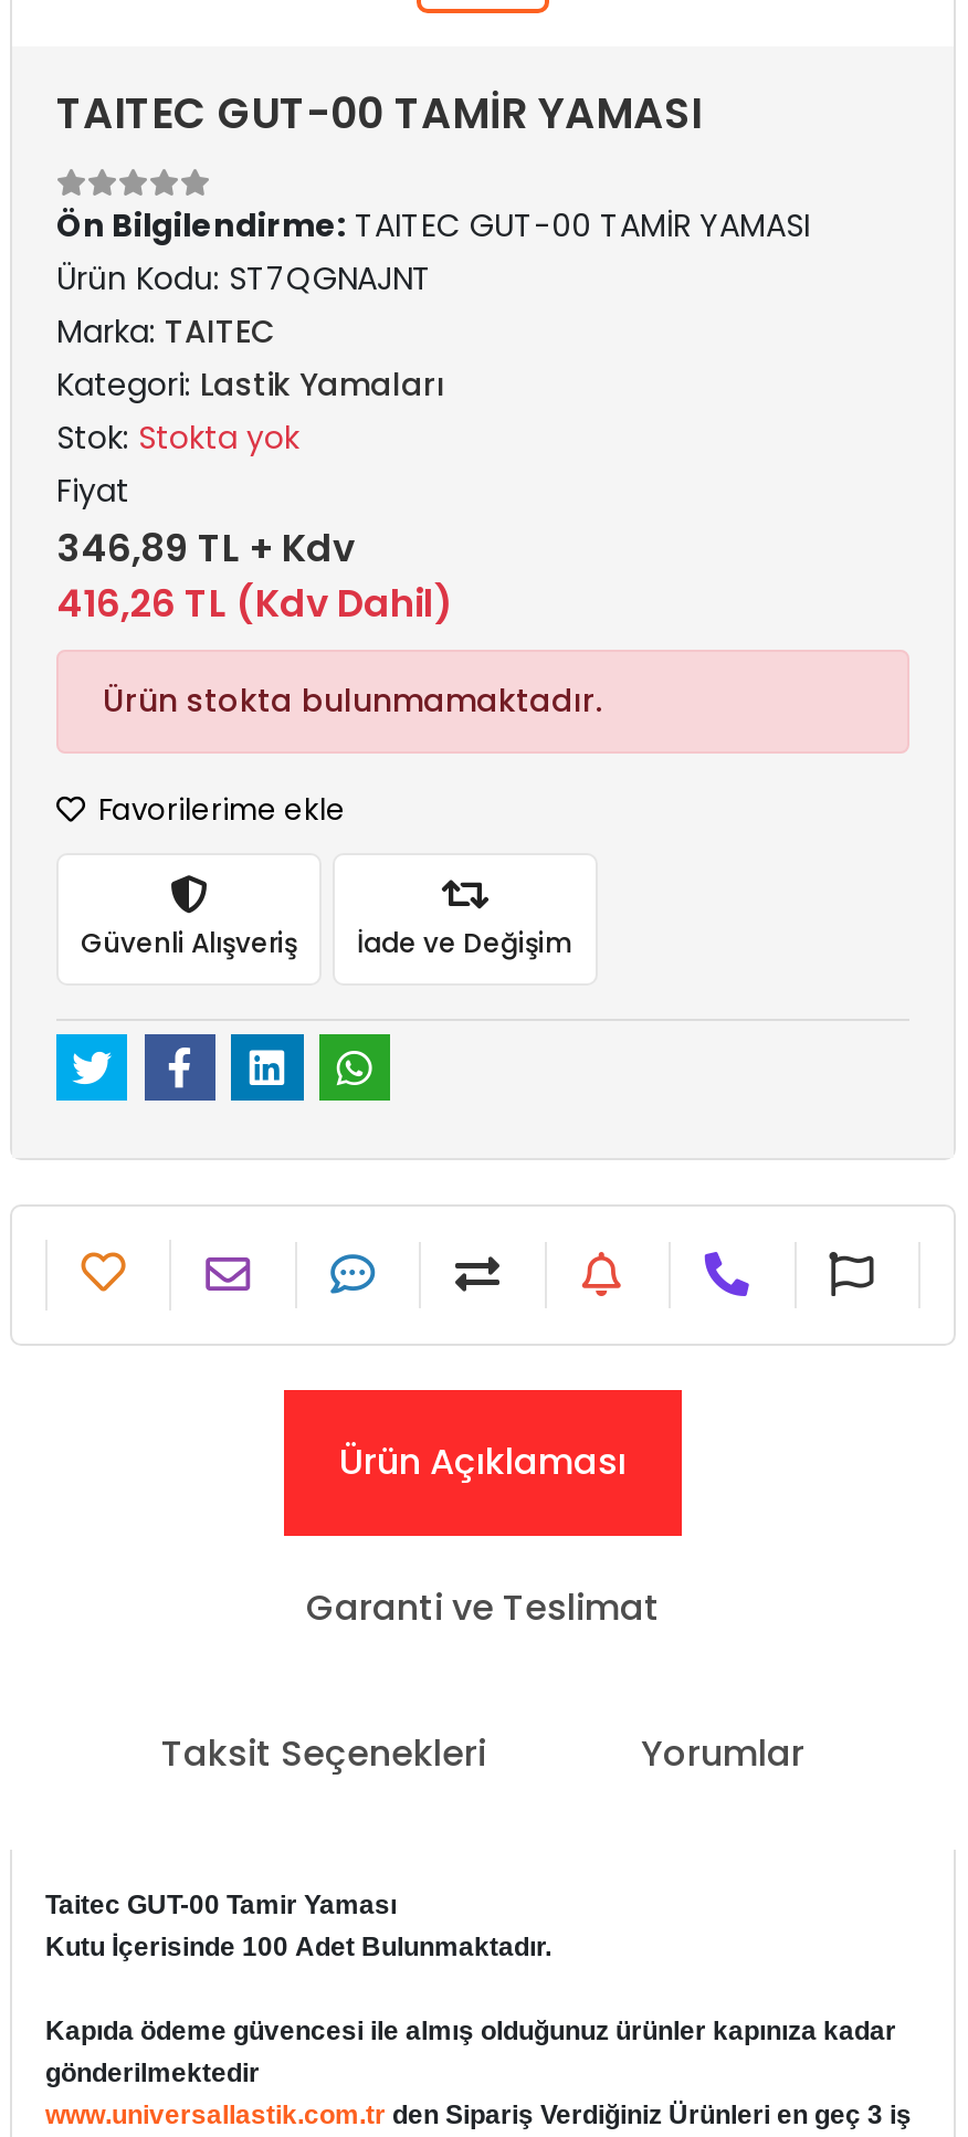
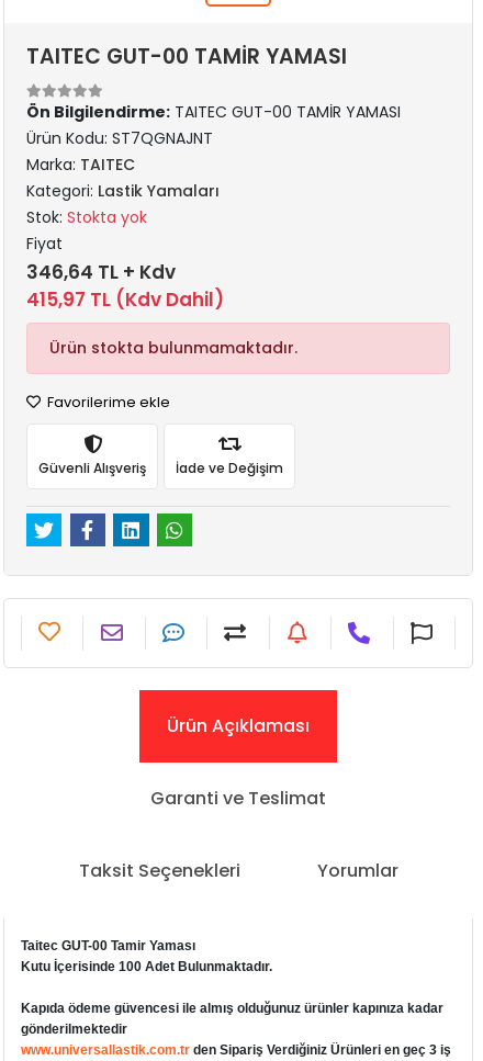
[56,522,355,575] 346,89 TL + Kdv -> [26,259,176,285] 346,64 TL + Kdv
[56,577,454,630] 416,26 TL (Kdv Dahil) -> [26,286,224,313] 415,97 TL (Kdv Dahil)

